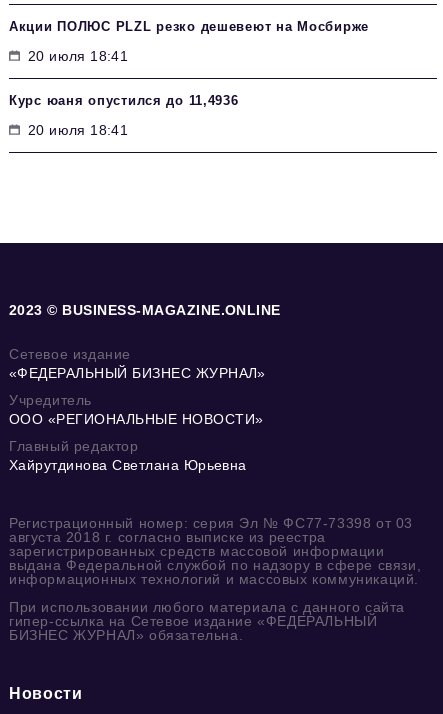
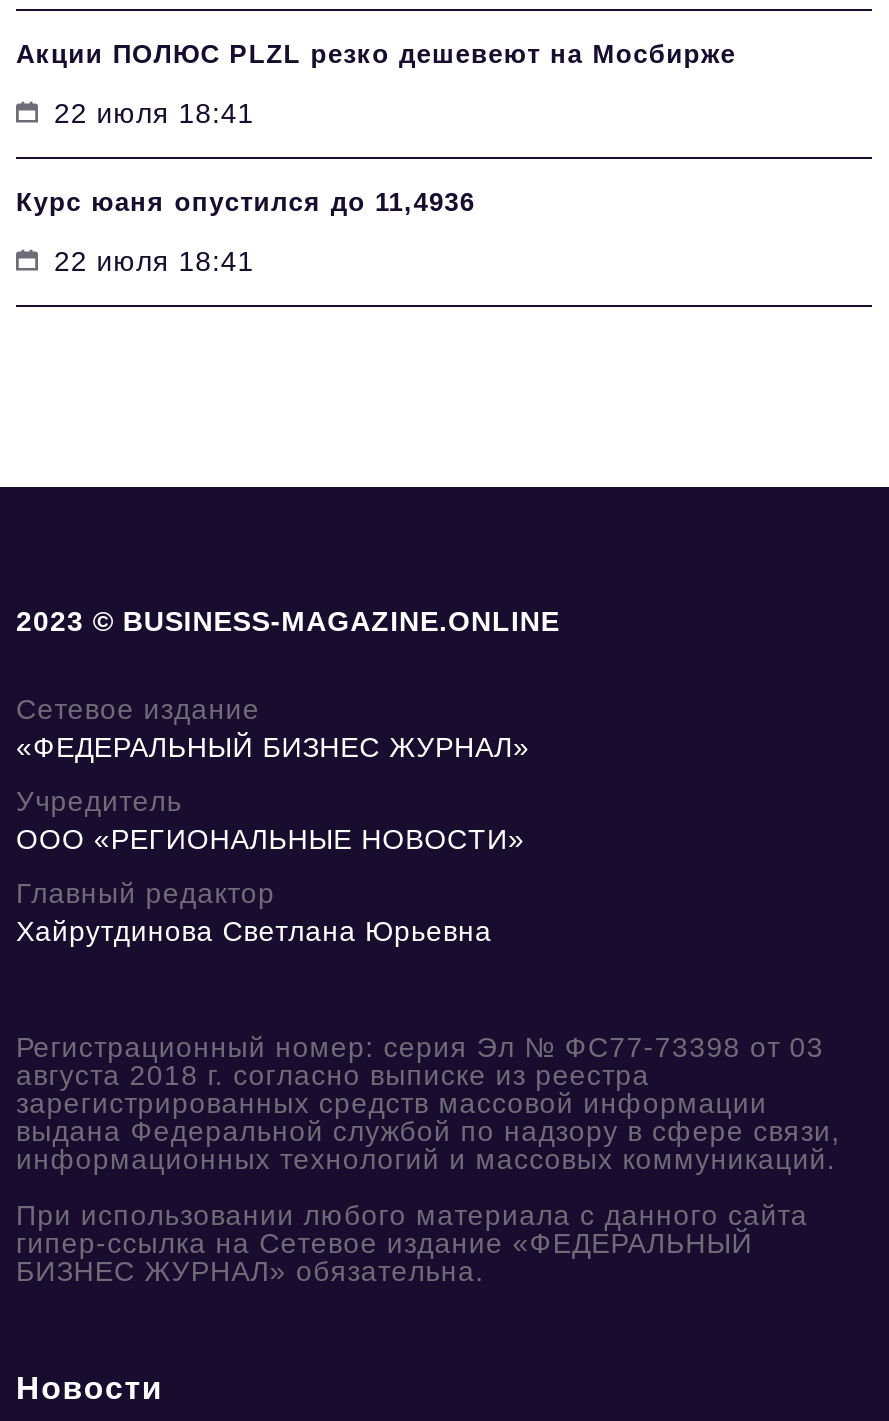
[28,48,128,64] 20 июля 18:41 -> [54,96,254,128] 22 июля 18:41
[28,122,128,138] 20 июля 18:41 -> [54,244,254,276] 22 июля 18:41

